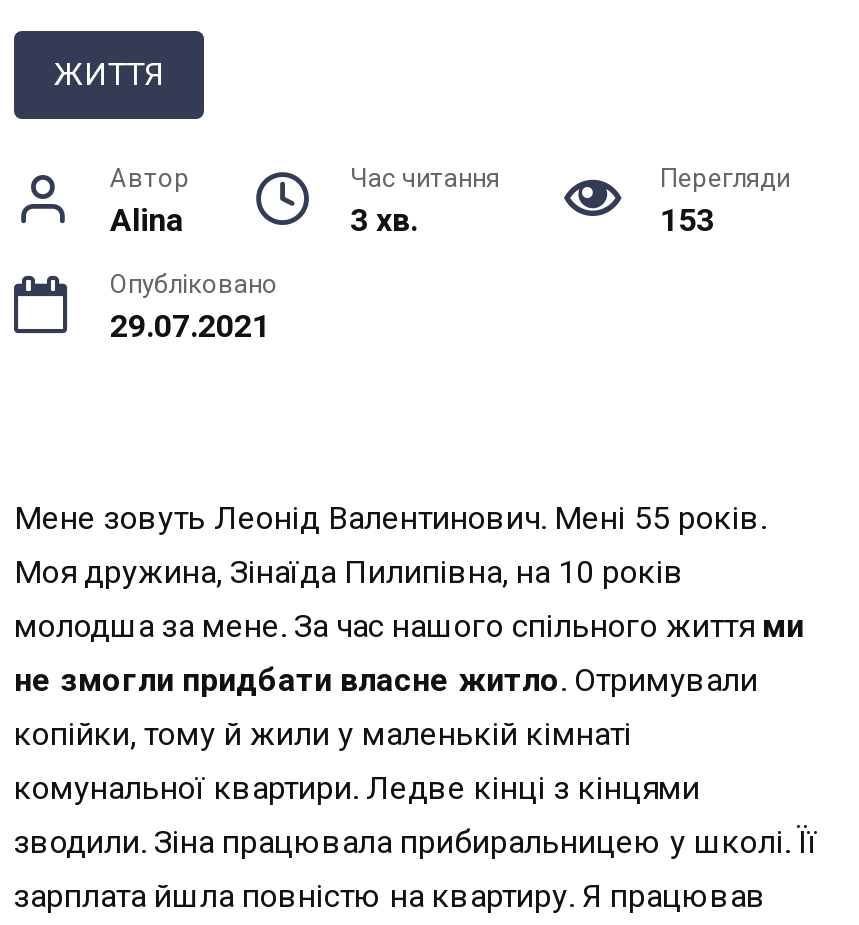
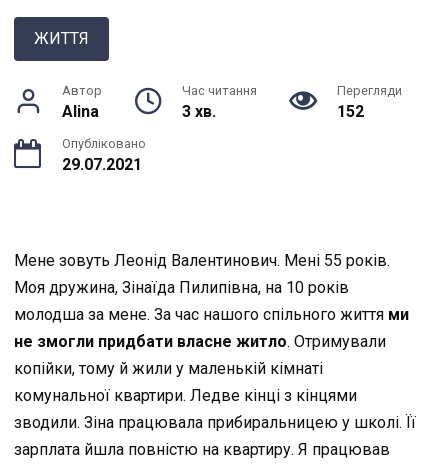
[660,201,714,239] 153 -> [337,102,364,121] 152

